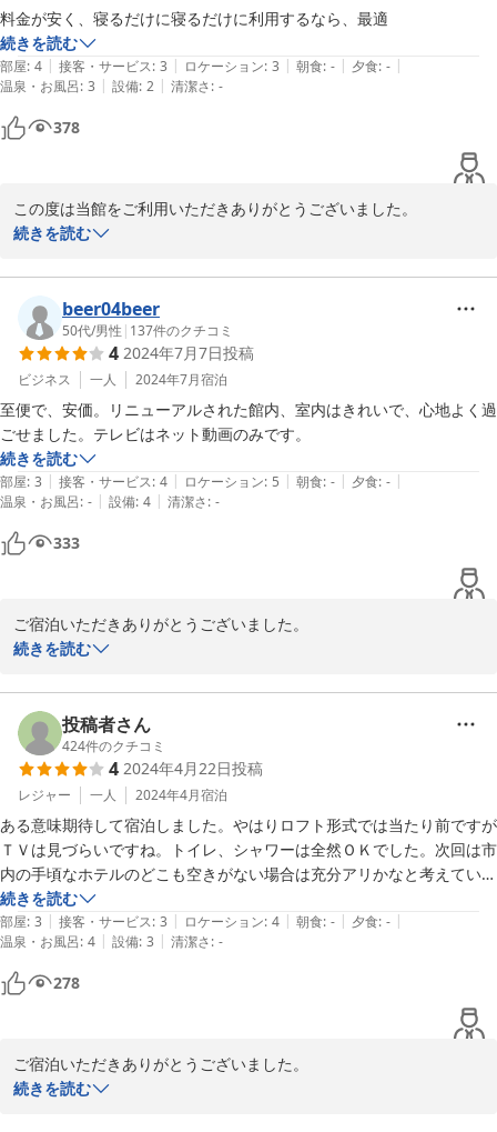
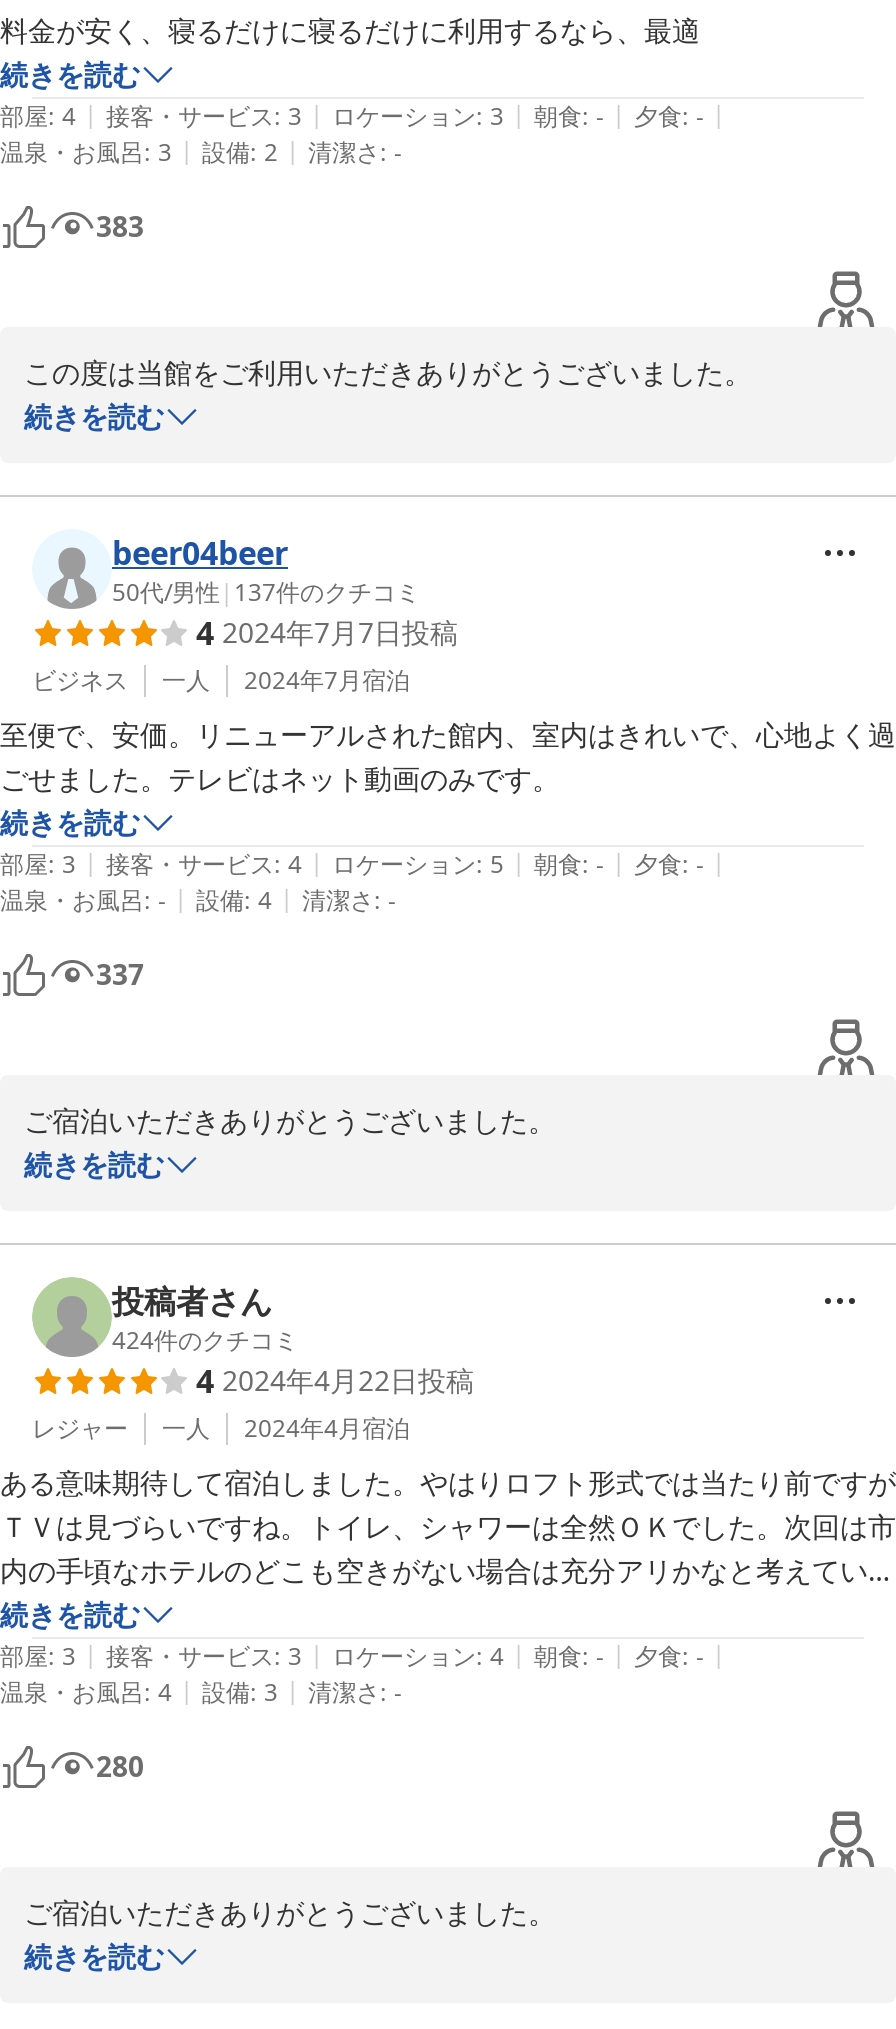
[53,117,80,138] 378 -> [96,207,144,245] 383
[53,532,80,553] 333 -> [96,955,144,993] 337
[53,972,80,993] 278 -> [96,1747,144,1785] 280

